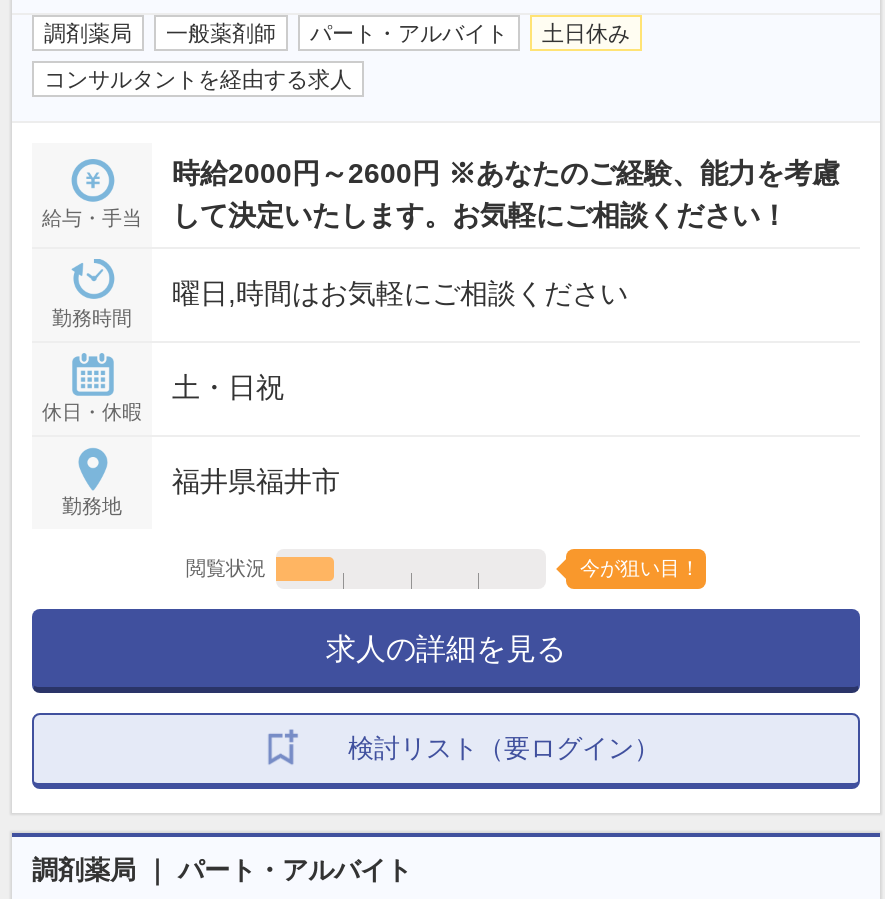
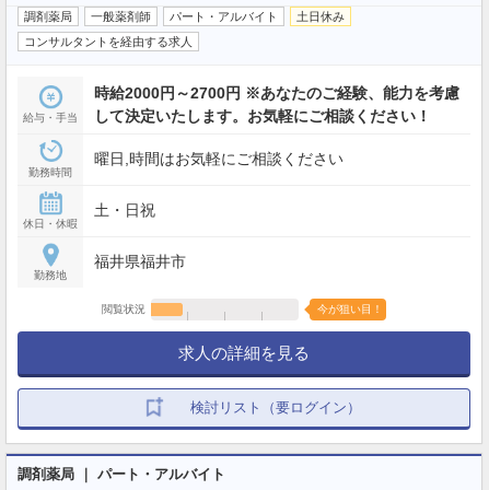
[172,156,840,188] 時給2000円～2600円 ※あなたのご経験、能力を考慮 -> [94,84,459,101] 時給2000円～2700円 ※あなたのご経験、能力を考慮

